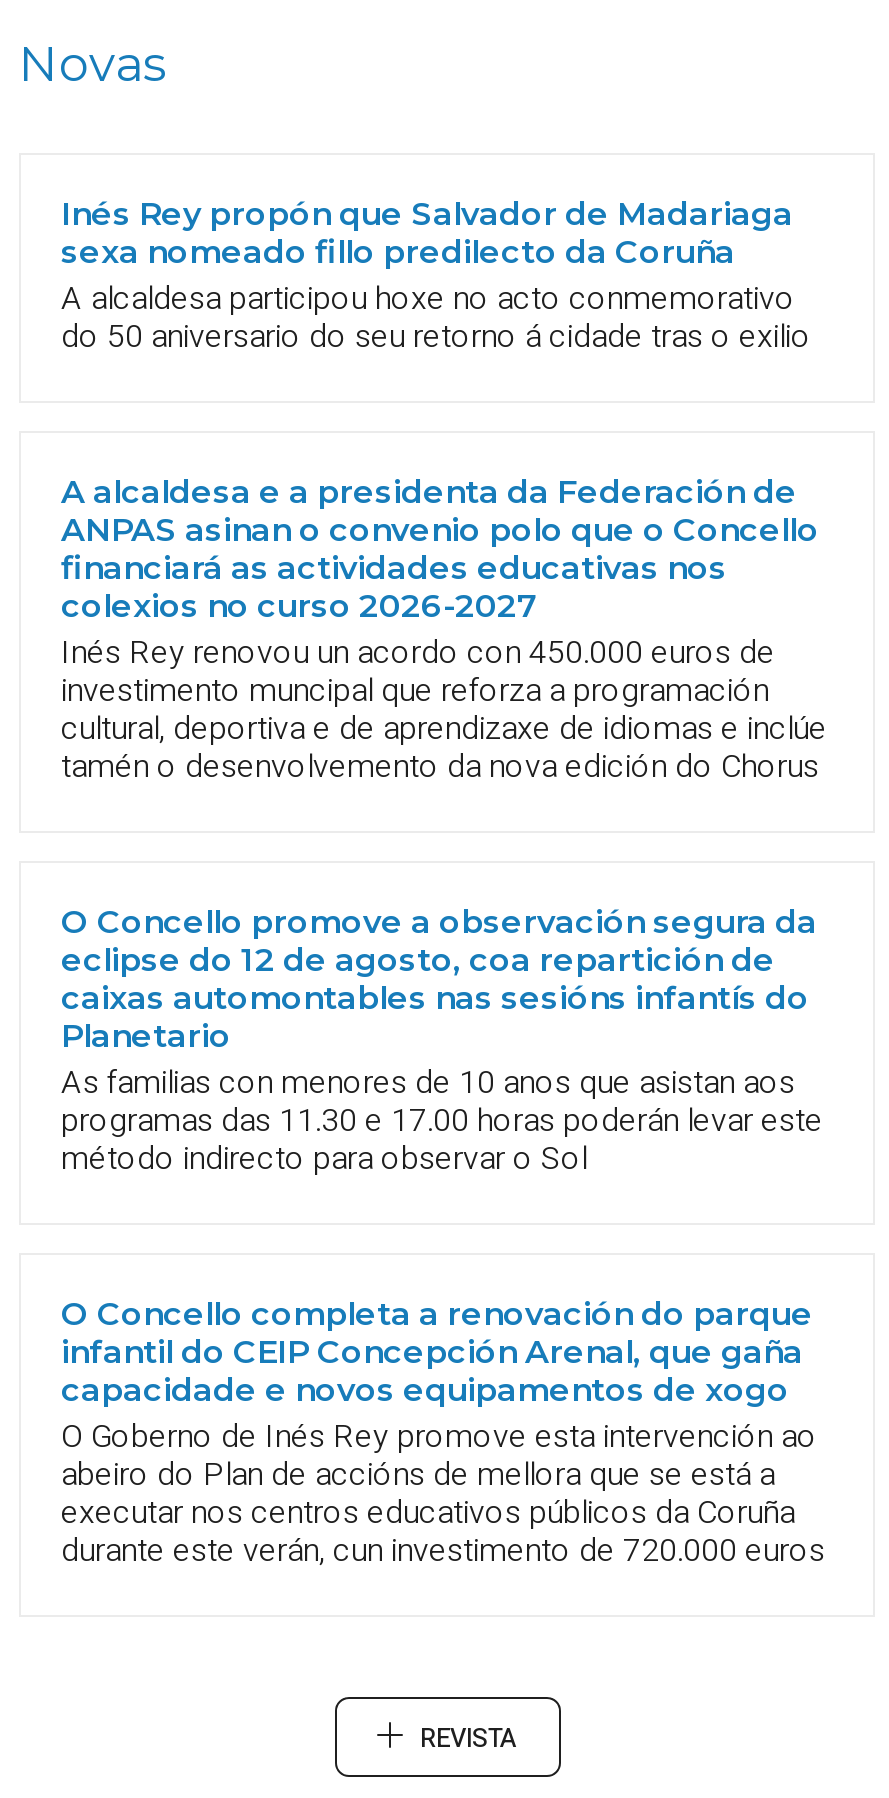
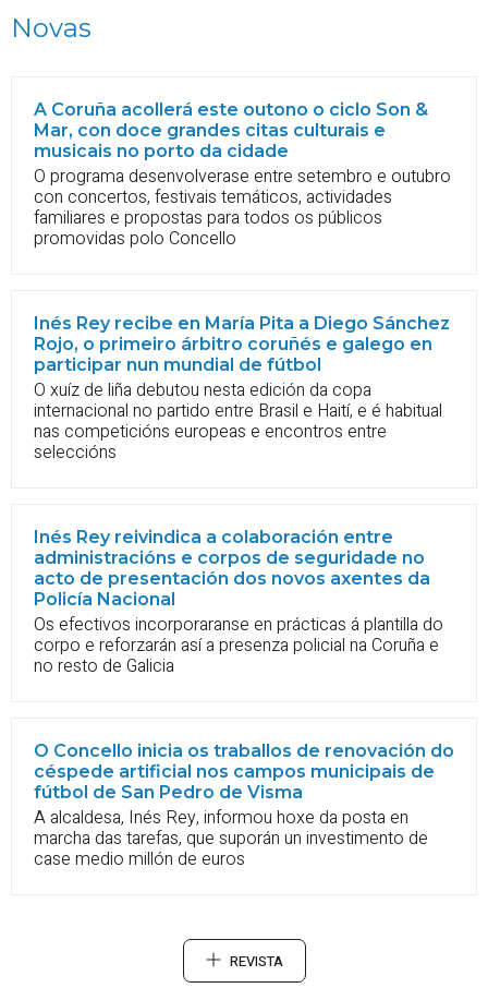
[61,195,811,361] Inés Rey propón que Salvador de Madariaga | sexa nomeado fillo predilecto da Coruña | A alcaldesa participou hoxe no acto conmemorativo | do 50 aniversario do seu retorno á cidade tras o exilio -> [34,99,451,252] A Coruña acollerá este outono o ciclo Son & | Mar, con doce grandes citas culturais e | musicais no porto da cidade | O programa desenvolverase entre setembro e outubro | con concertos, festivais temáticos, actividades | familiares e propostas para todos os públicos | promovidas polo Concello
[61,473,827,791] A alcaldesa e a presidenta da Federación de | ANPAS asinan o convenio polo que o Concello | financiará as actividades educativas nos | colexios no curso 2026-2027 | Inés Rey renovou un acordo con 450.000 euros de | investimento muncipal que reforza a programación | cultural, deportiva e de aprendizaxe de idiomas e inclúe | tamén o desenvolvemento da nova edición do Chorus -> [34,313,450,466] Inés Rey recibe en María Pita a Diego Sánchez | Rojo, o primeiro árbitro coruñés e galego en | participar nun mundial de fútbol | O xuíz de liña debutou nesta edición da copa | internacional no partido entre Brasil e Haití, e é habitual | nas competicións europeas e encontros entre | seleccións
[61,903,823,1183] O Concello promove a observación segura da | eclipse do 12 de agosto, coa repartición de | caixas automontables nas sesións infantís do | Planetario | As familias con menores de 10 anos que asistan aos | programas das 11.30 e 17.00 horas poderán levar este | método indirecto para observar o Sol -> [34,527,443,679] Inés Rey reivindica a colaboración entre | administracións e corpos de seguridade no | acto de presentación dos novos axentes da | Policía Nacional | Os efectivos incorporaranse en prácticas á plantilla do | corpo e reforzarán así a presenza policial na Coruña e | no resto de Galicia
[61,1295,825,1575] O Concello completa a renovación do parque | infantil do CEIP Concepción Arenal, que gaña | capacidade e novos equipamentos de xogo | O Goberno de Inés Rey promove esta intervención ao | abeiro do Plan de accións de mellora que se está a | executar nos centros educativos públicos da Coruña | durante este verán, cun investimento de 720.000 euros -> [34,740,454,872] O Concello inicia os traballos de renovación do | céspede artificial nos campos municipais de | fútbol de San Pedro de Visma | A alcaldesa, Inés Rey, informou hoxe da posta en | marcha das tarefas, que suporán un investimento de | case medio millón de euros

